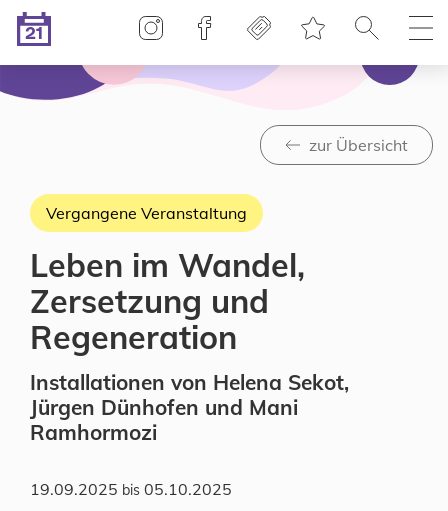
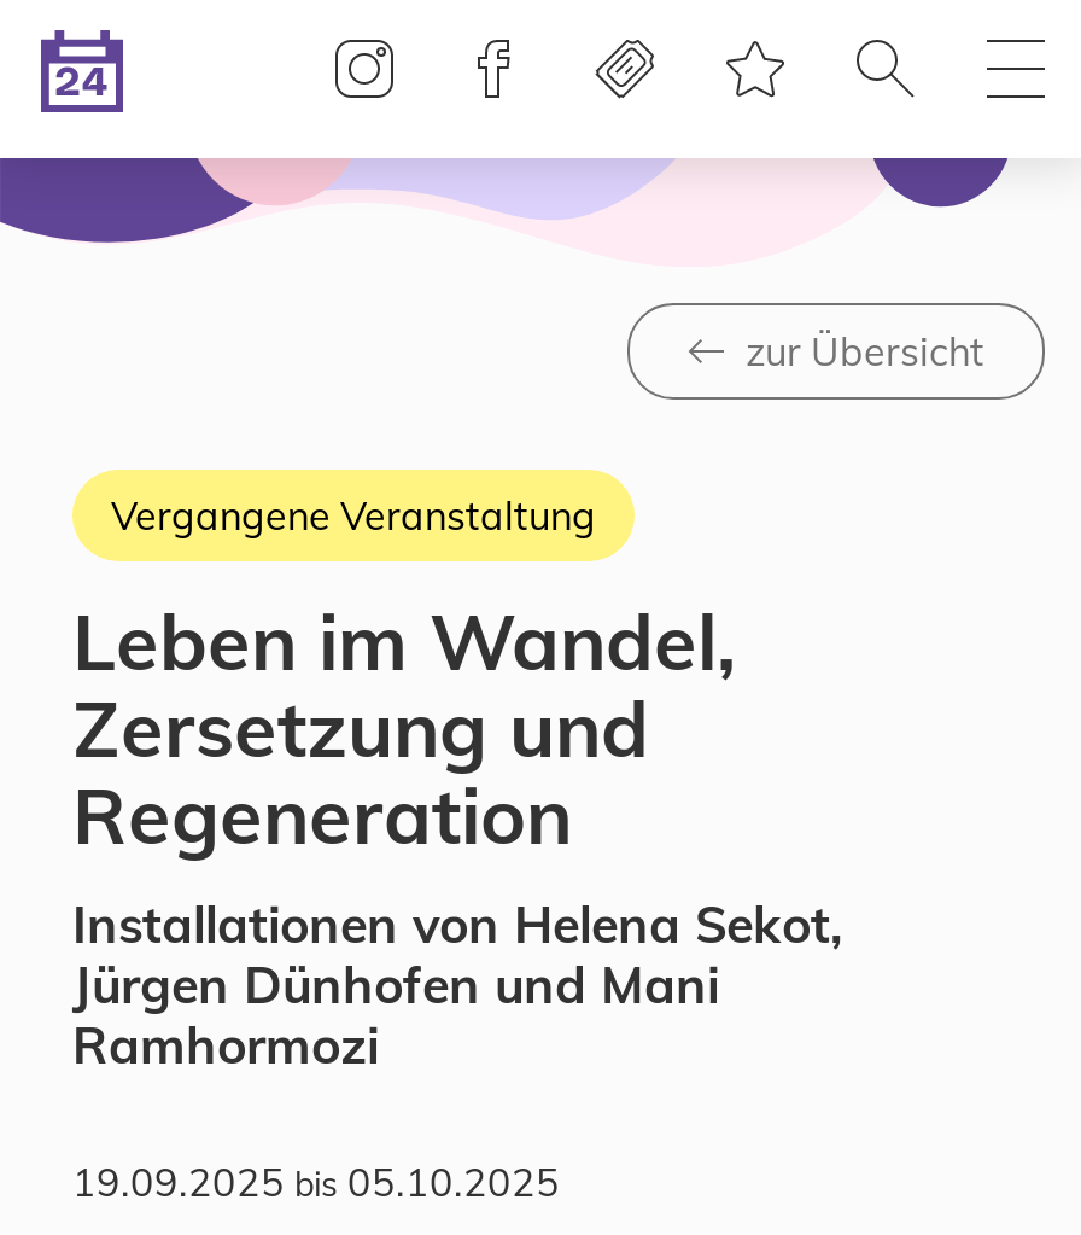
[24,26,43,42] 21 -> [54,64,110,103] 24

